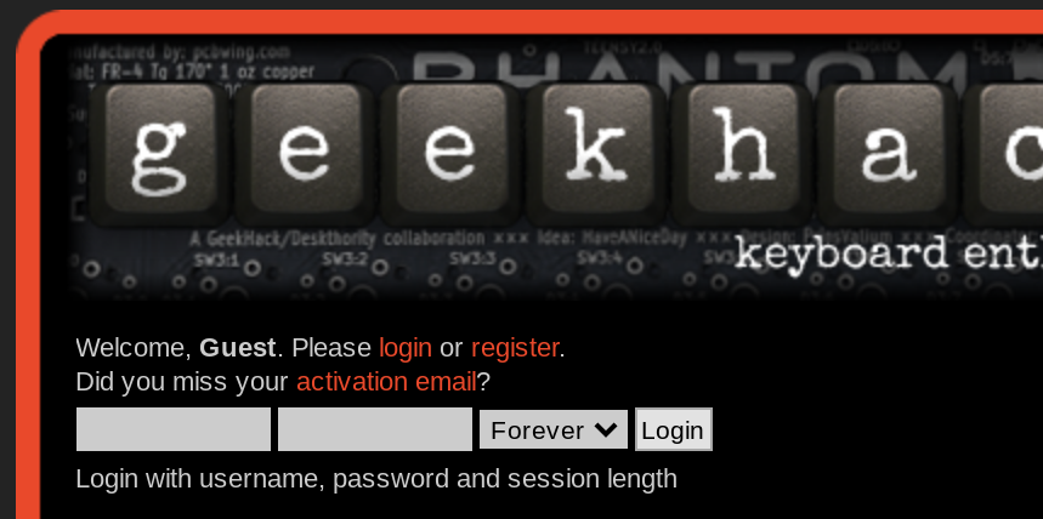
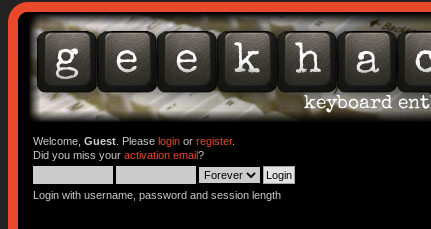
[72,44,1036,296] [image] -> [30,15,428,121] [image]

